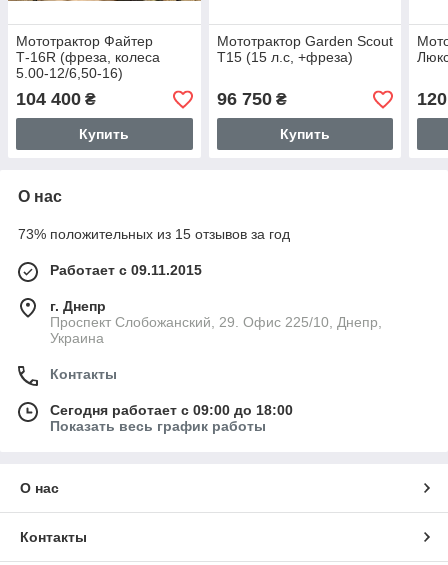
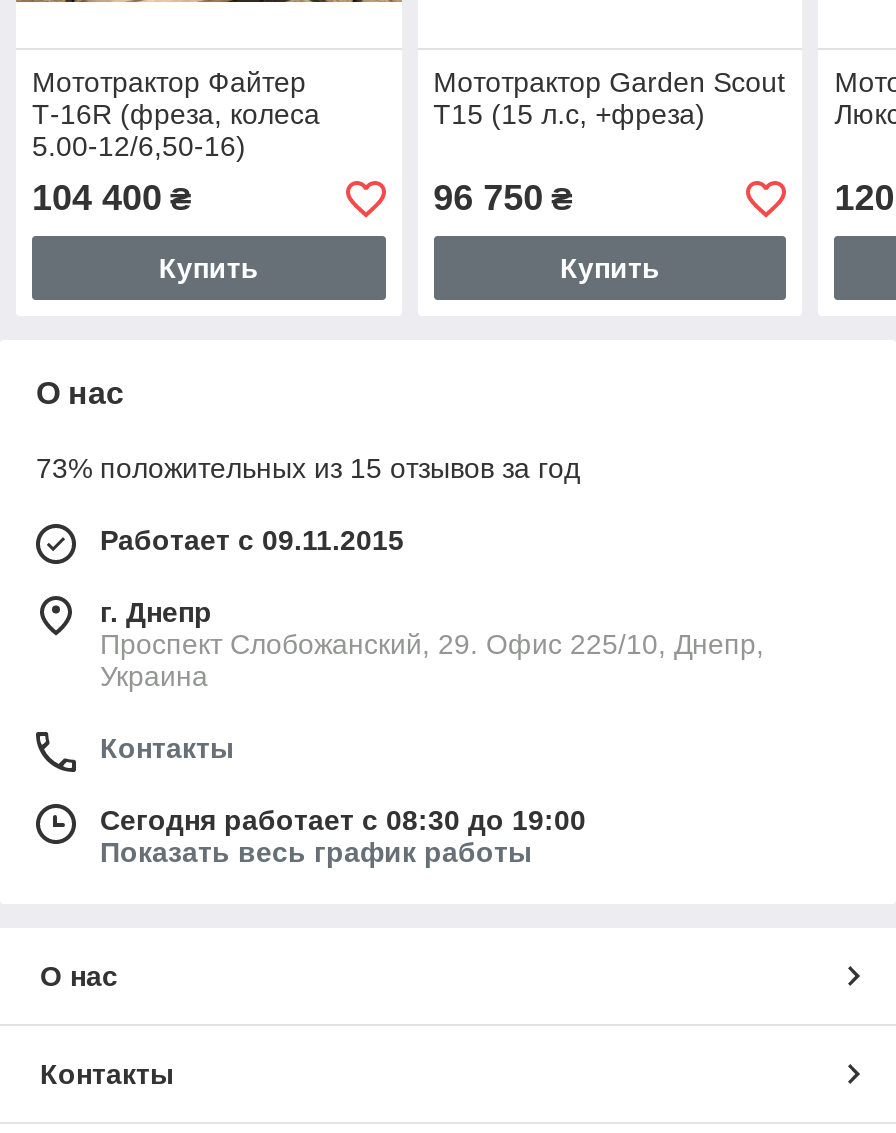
[50,402,293,418] Сегодня работает с 09:00 до 18:00 -> [100,805,586,837] Сегодня работает с 08:30 до 19:00

